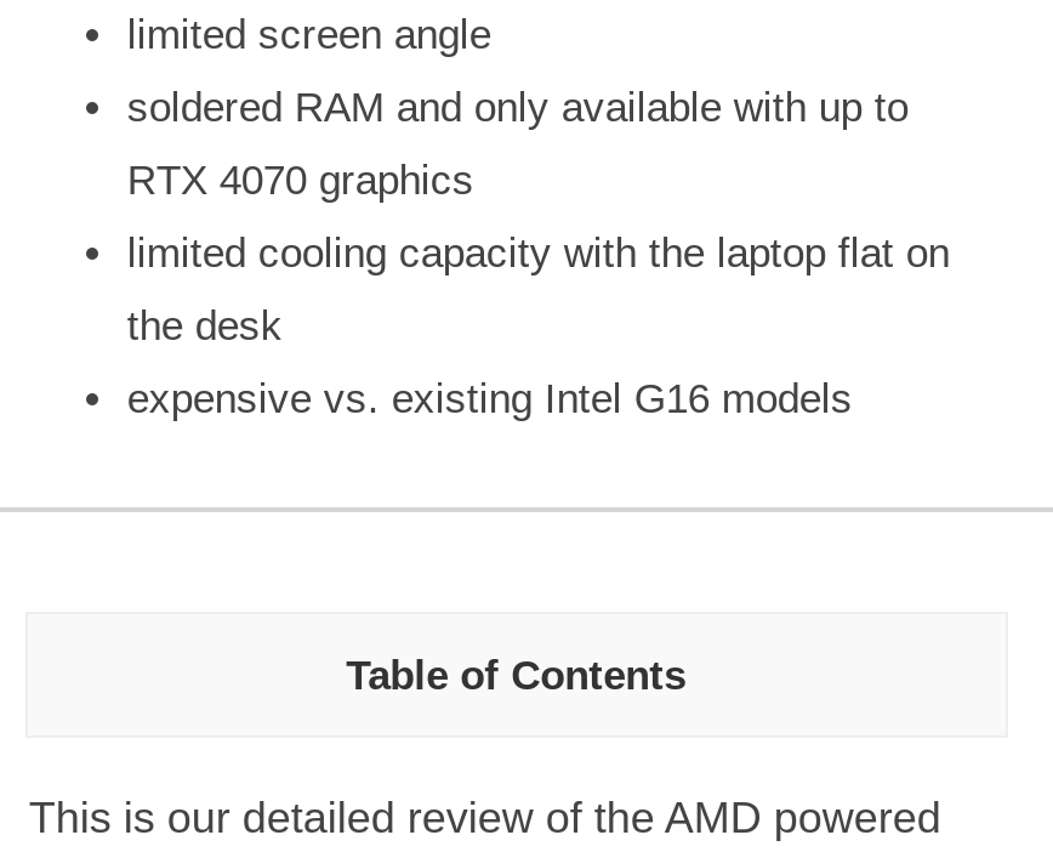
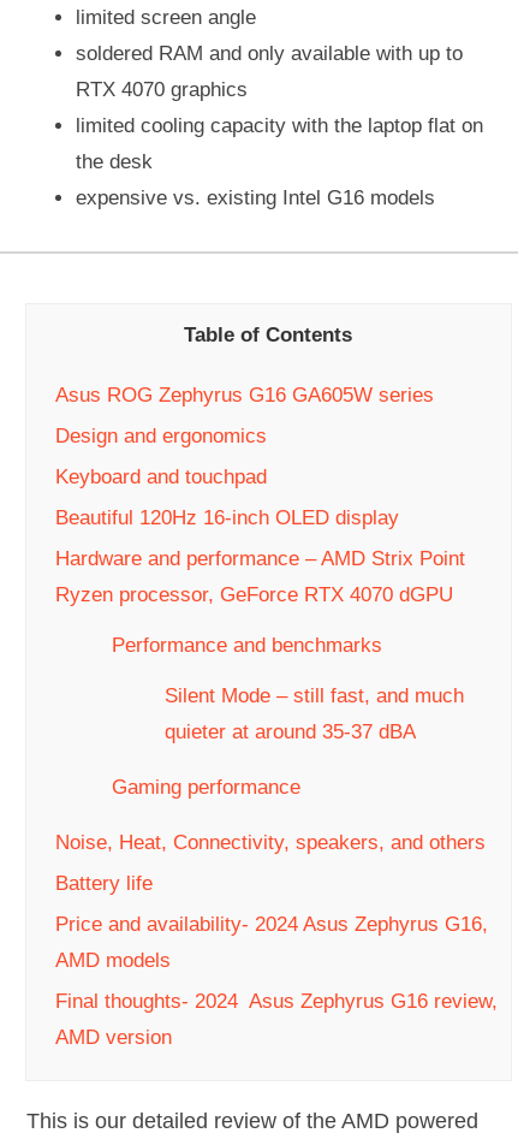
none -> [55,382,497,1048] Asus ROG Zephyrus G16 GA605W series | Design and ergonomics | Keyboard and touchpad | Beautiful 120Hz 16-inch OLED display | Hardware and performance – AMD Strix Point | Ryzen processor, GeForce RTX 4070 dGPU | Performance and benchmarks | Silent Mode – still fast, and much | quieter at around 35-37 dBA | Gaming performance | Noise, Heat, Connectivity, speakers, and others | Battery life | Price and availability- 2024 Asus Zephyrus G16, | AMD models | Final thoughts- 2024 Asus Zephyrus G16 review, | AMD version

